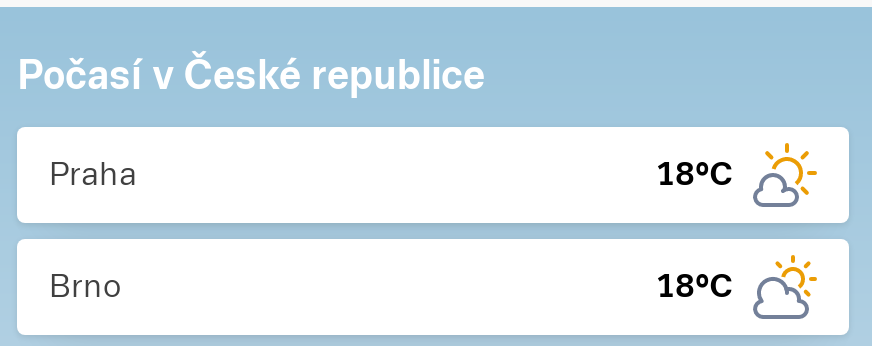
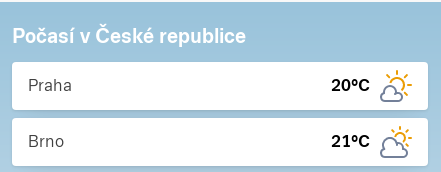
[655,155,733,193] 18°C -> [331,76,370,95] 20°C
[655,267,733,305] 18°C -> [331,132,370,151] 21°C

